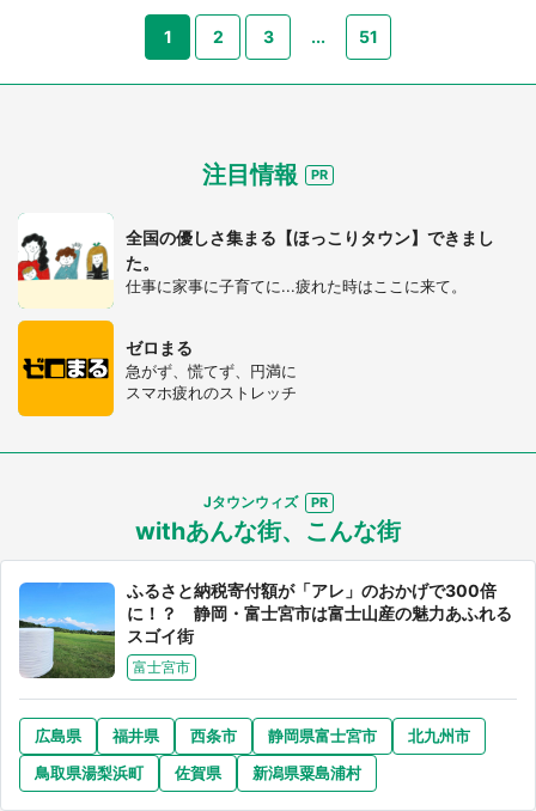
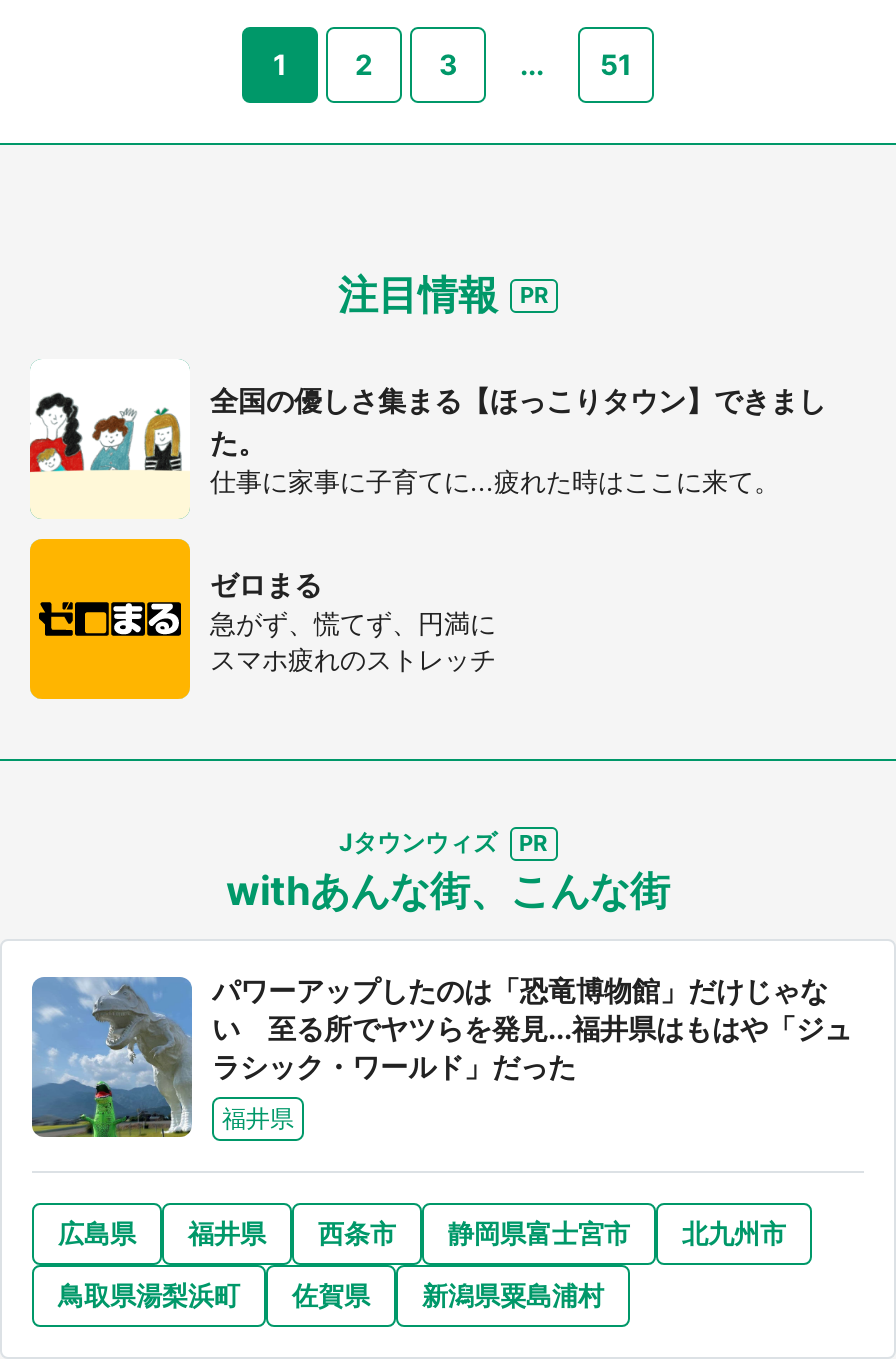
[18,580,512,678] [image] | ふるさと納税寄付額が「アレ」のおかげで300倍 | に！？ 静岡・富士宮市は富士山産の魅力あふれる | スゴイ街 -> [32,973,852,1139] [image] | パワーアップしたのは「恐竜博物館」だけじゃな | い 至る所でヤツらを発見...福井県はもはや「ジュ | ラシック・ワールド」だった
[133,658,190,676] 富士宮市 -> [222,1103,294,1133] 福井県

